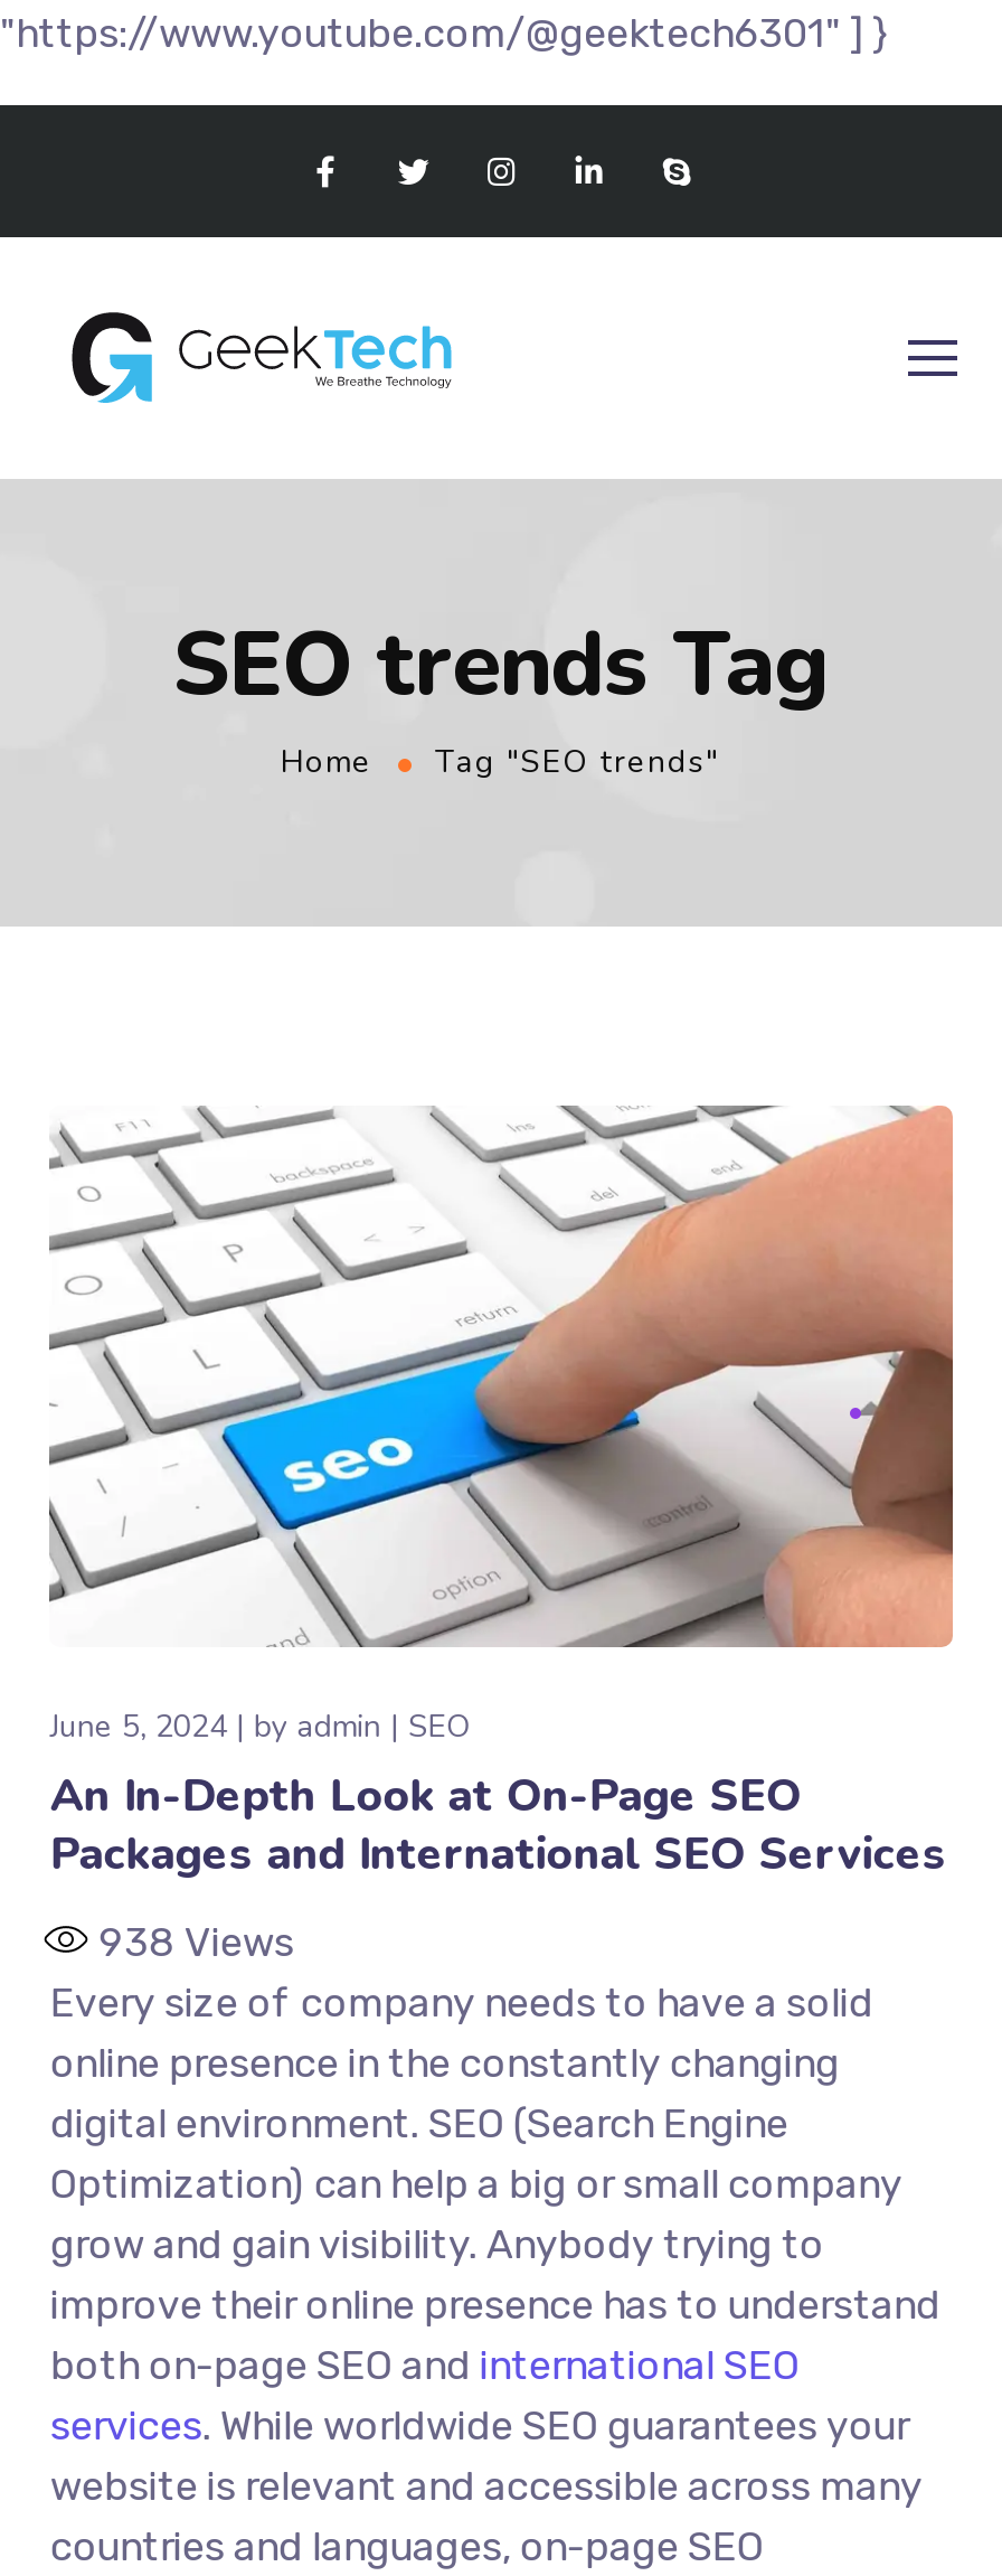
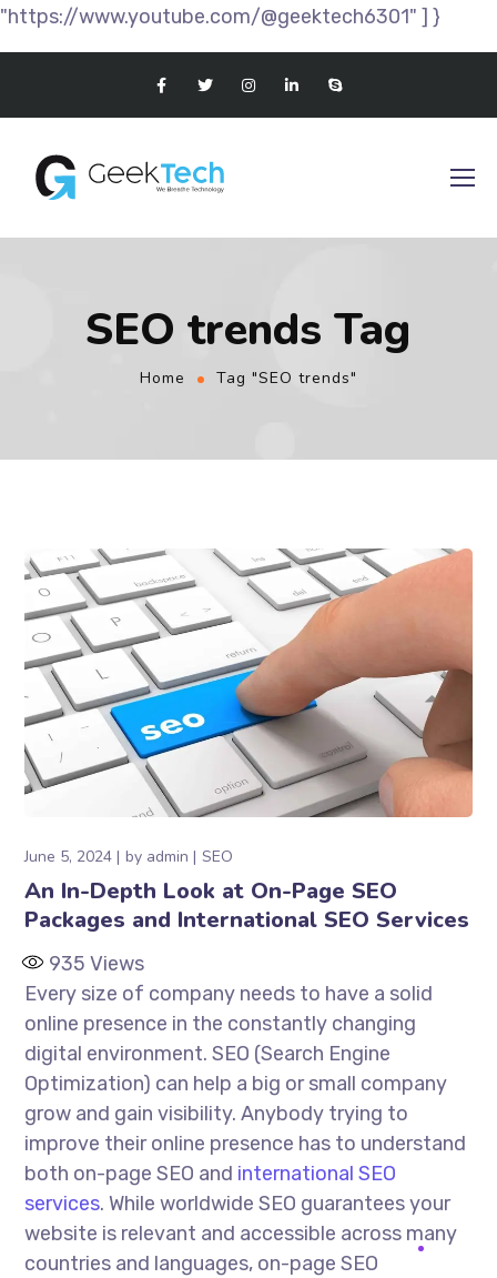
[99,1917,294,1966] 938 Views -> [49,951,145,976] 935 Views

